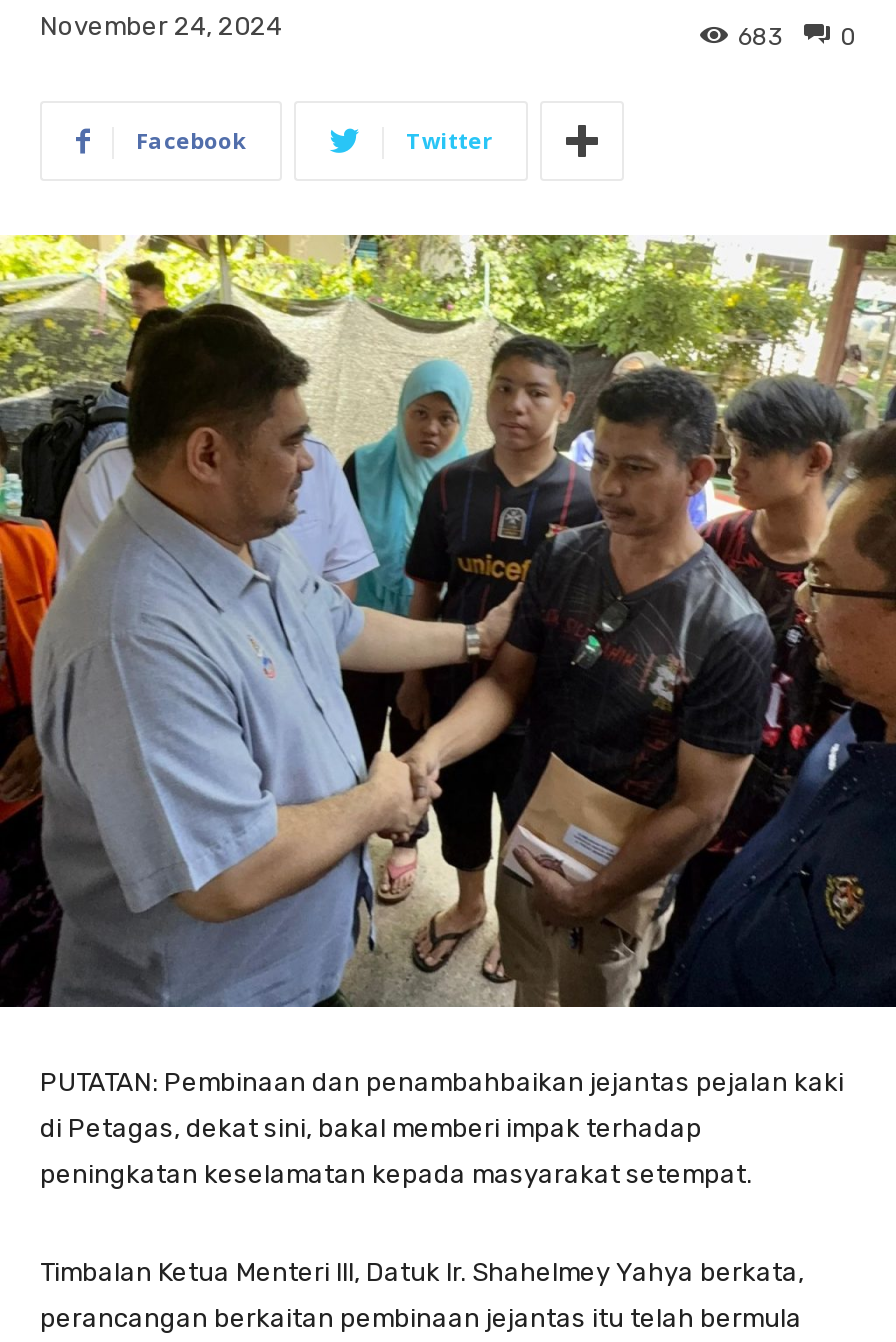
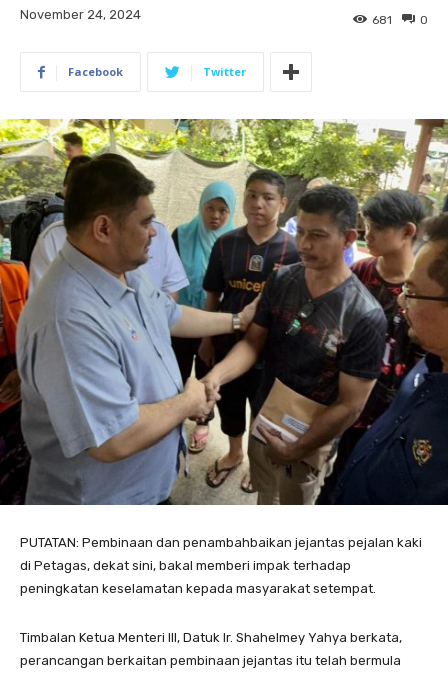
[738,23,784,51] 683 -> [372,13,392,27] 681

